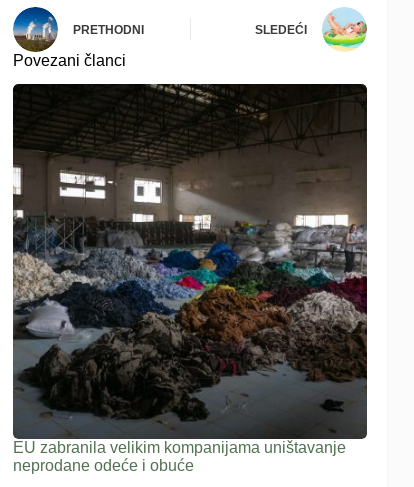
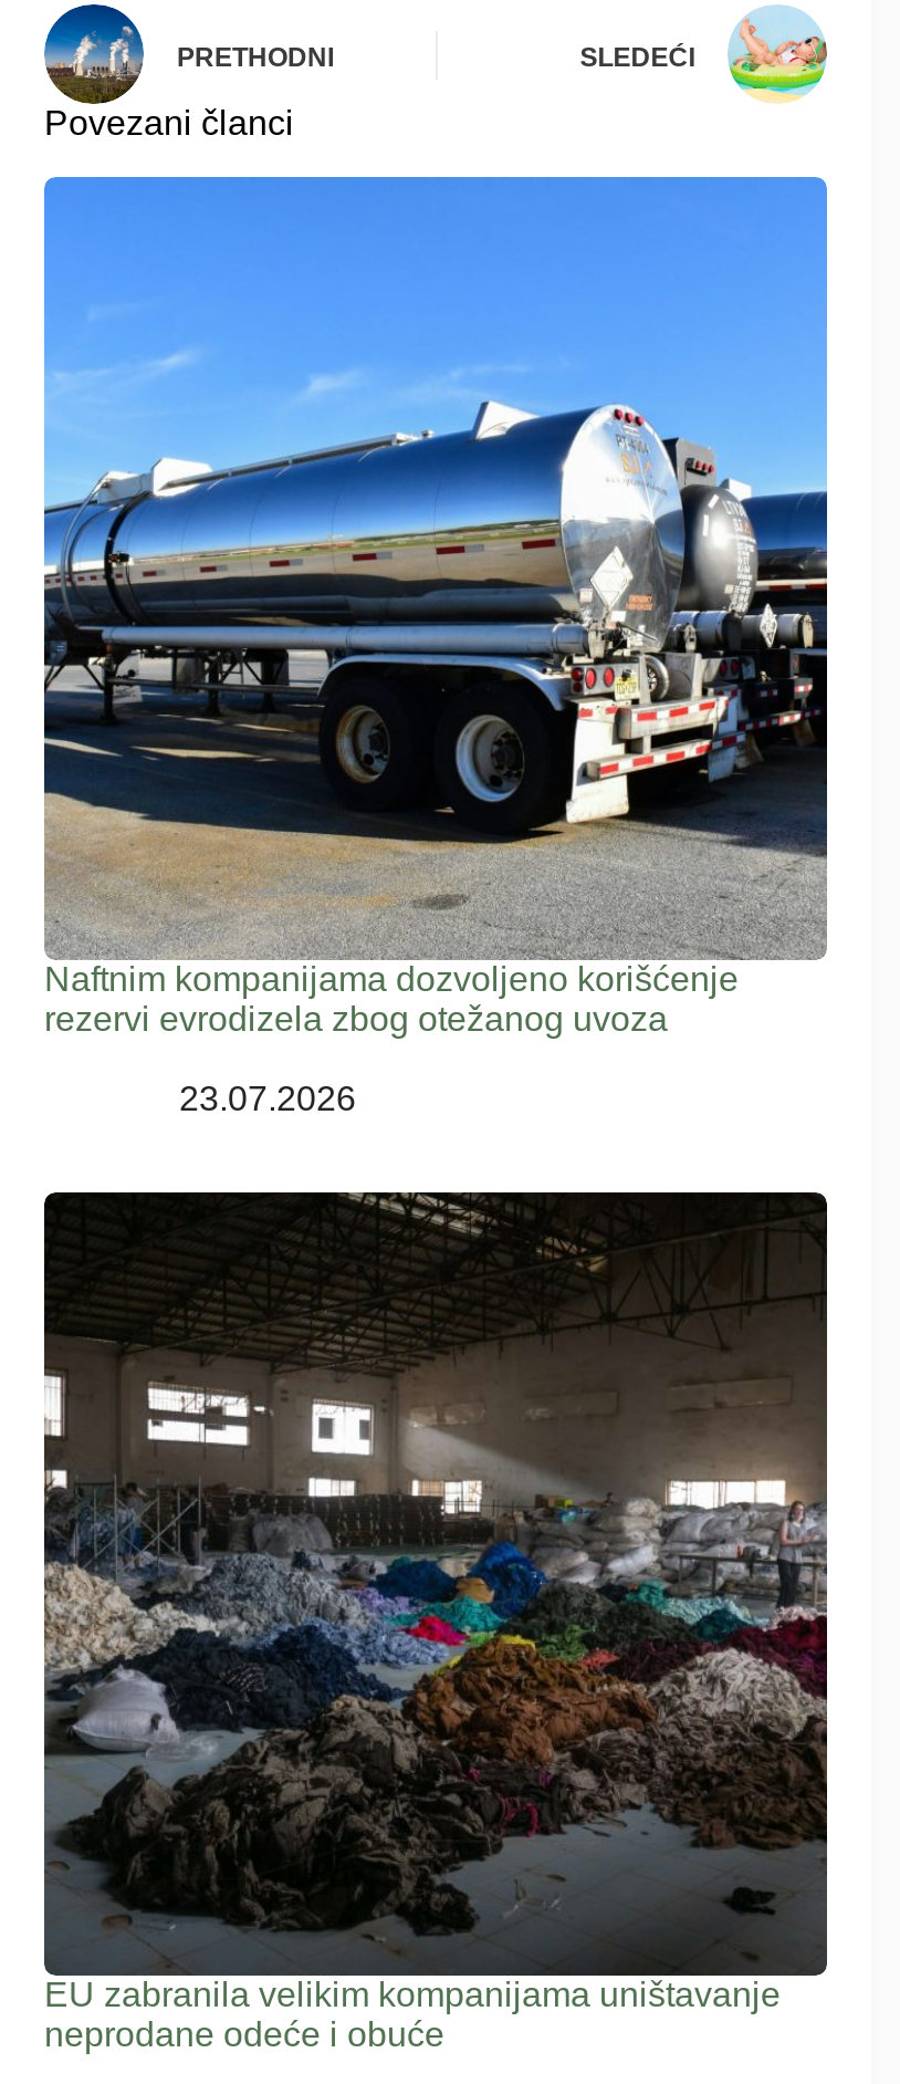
none -> [42,175,829,1118] [image] | Naftnim kompanijama dozvoljeno korišćenje | rezervi evrodizela zbog otežanog uvoza | 23.07.2026

